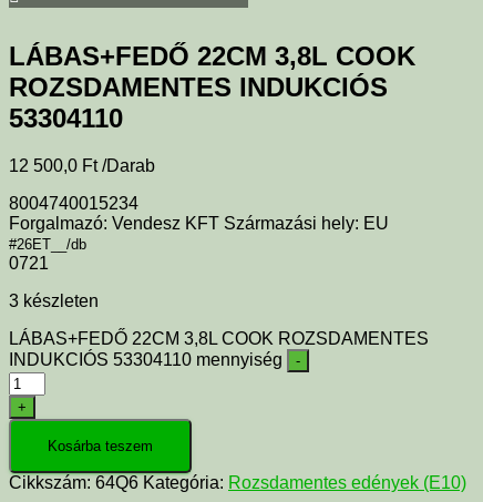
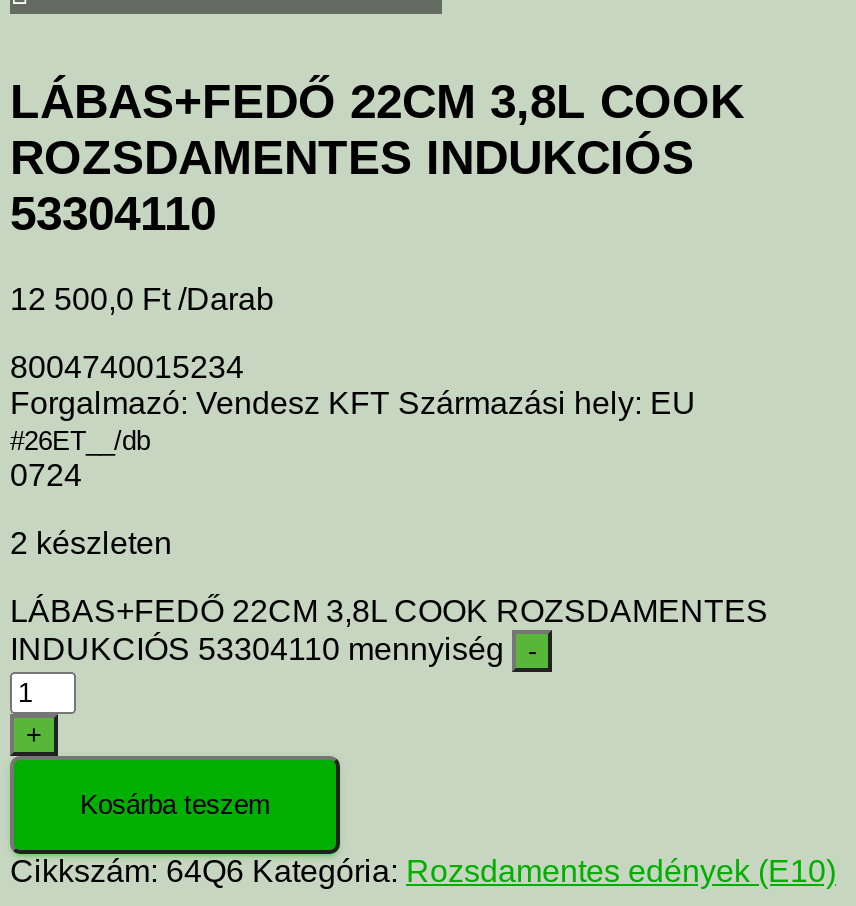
[9,254,49,272] 0721 -> [10,458,82,492] 0724
[9,291,99,310] 3 készleten -> [10,526,172,560] 2 készleten

